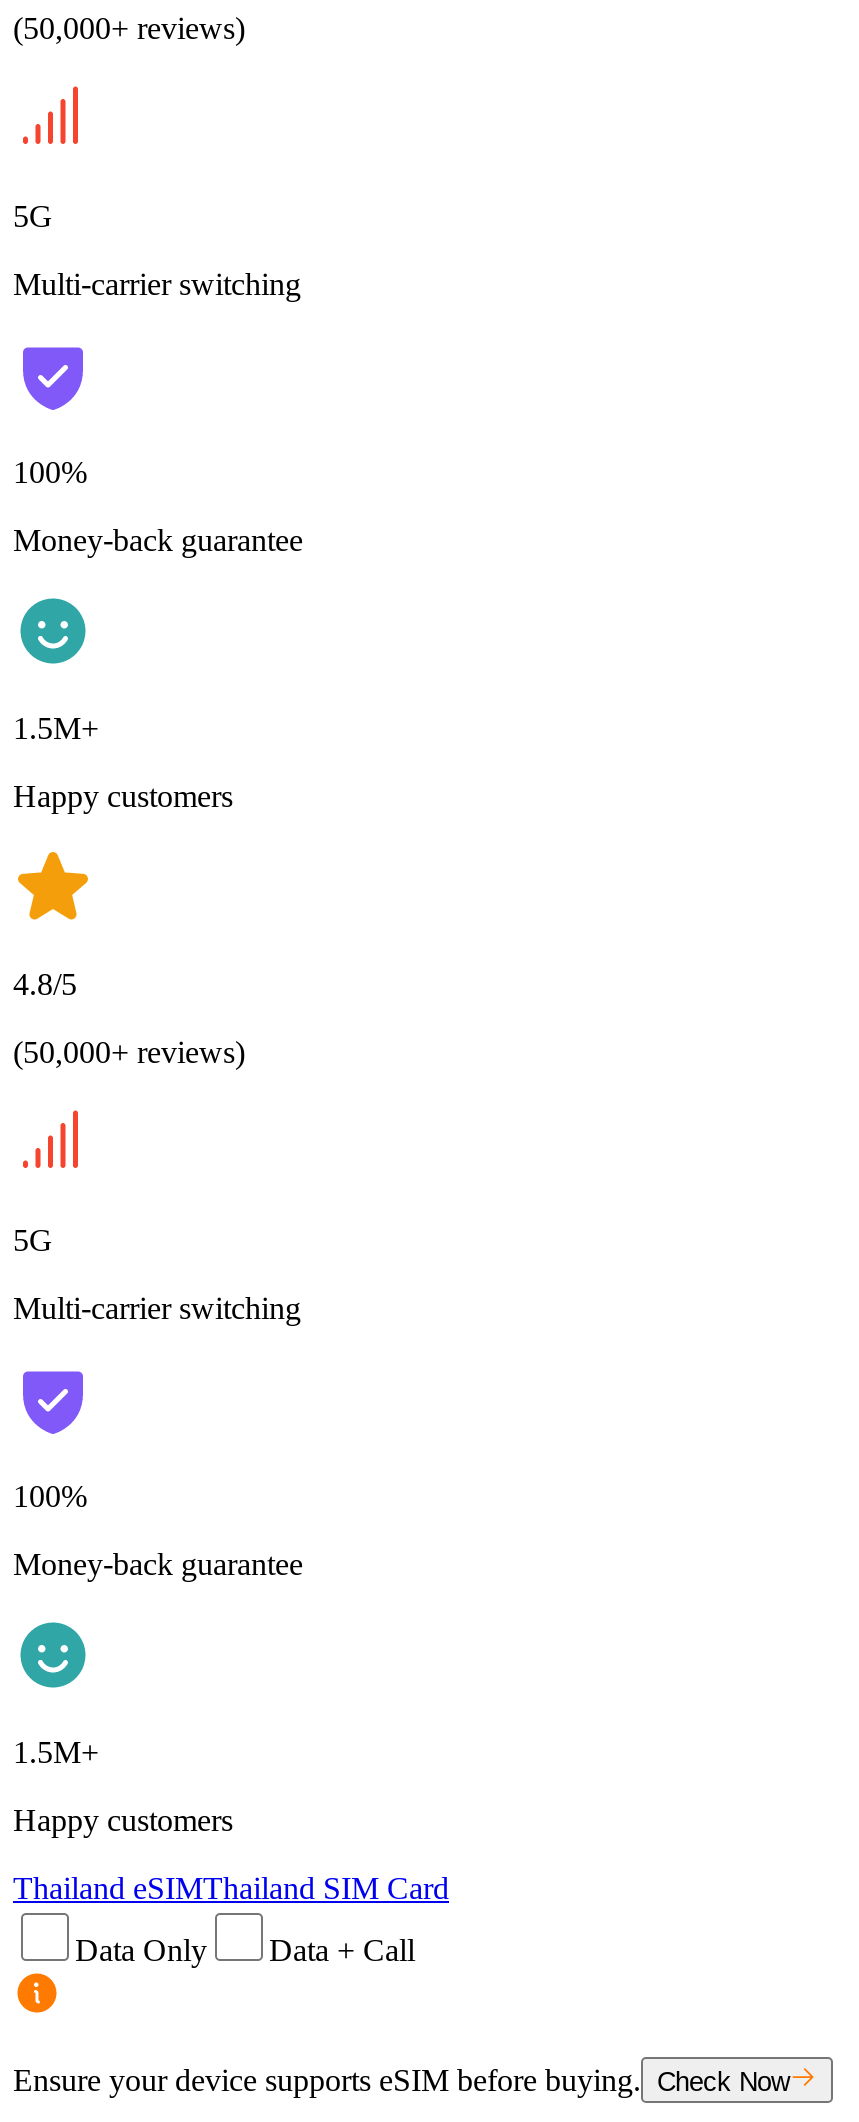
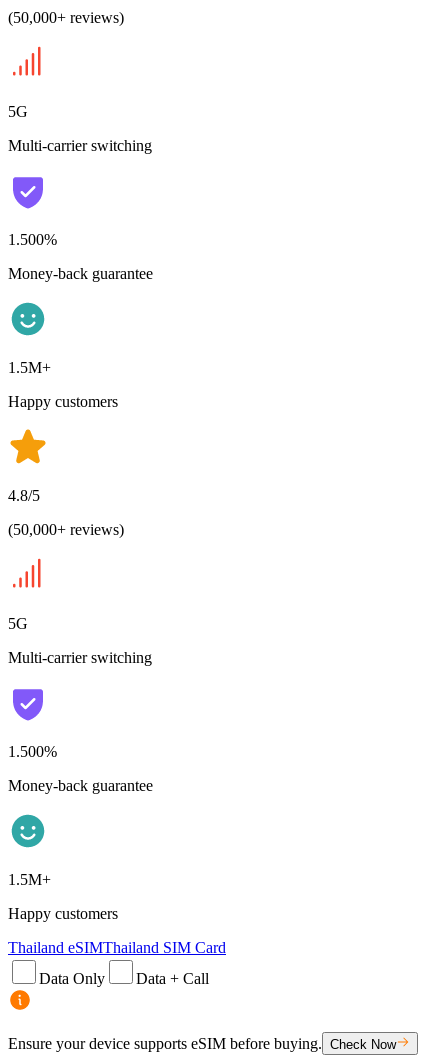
[13,455,87,489] 100% -> [8,231,57,248] 1.500%
[13,1479,87,1513] 100% -> [8,743,57,760] 1.500%

